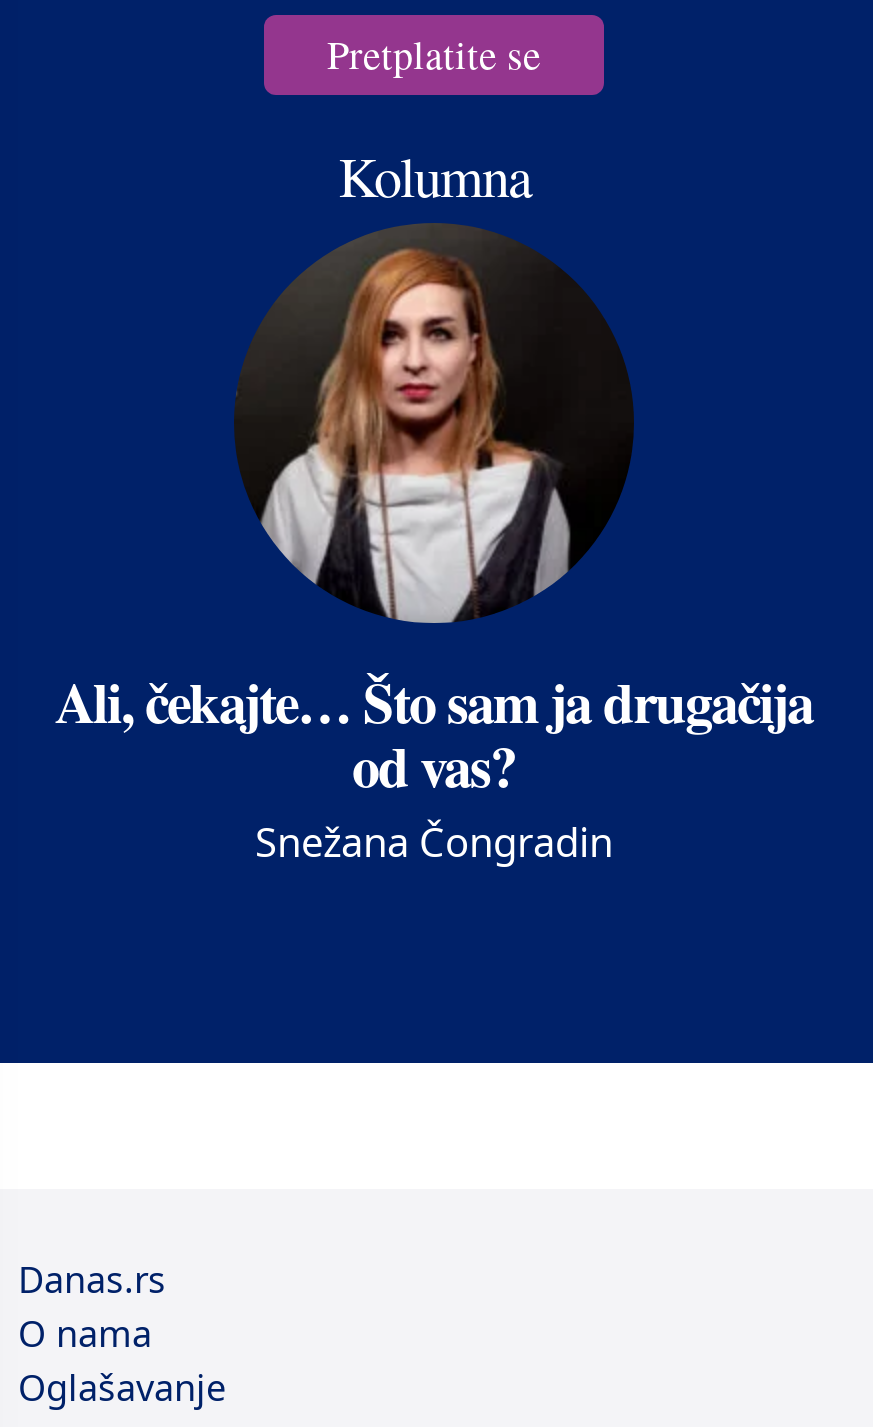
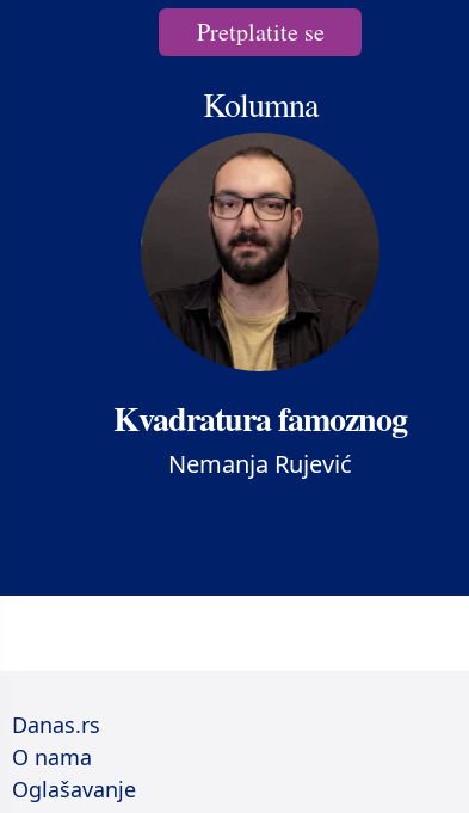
[55,240,813,870] [image] | Ali, čekajte… Što sam ja drugačija | od vas? | Snežana Čongradin -> [113,141,407,480] [image] | Kvadratura famoznog | Nemanja Rujević

